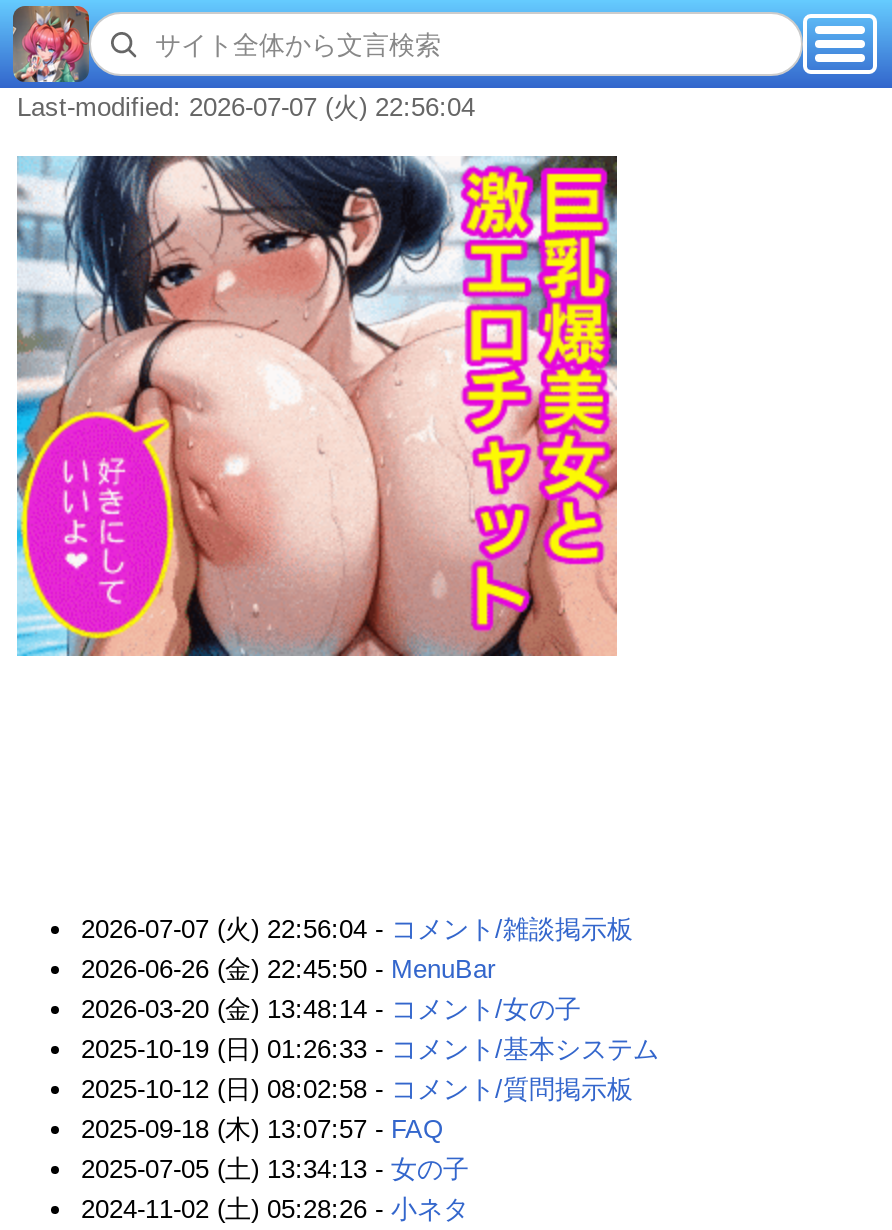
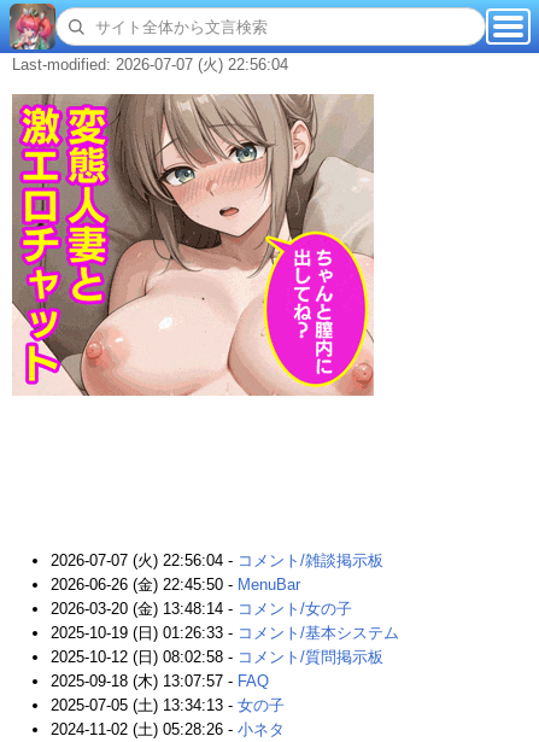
[15,154,619,658] [image] -> [11,93,374,397] [image]

